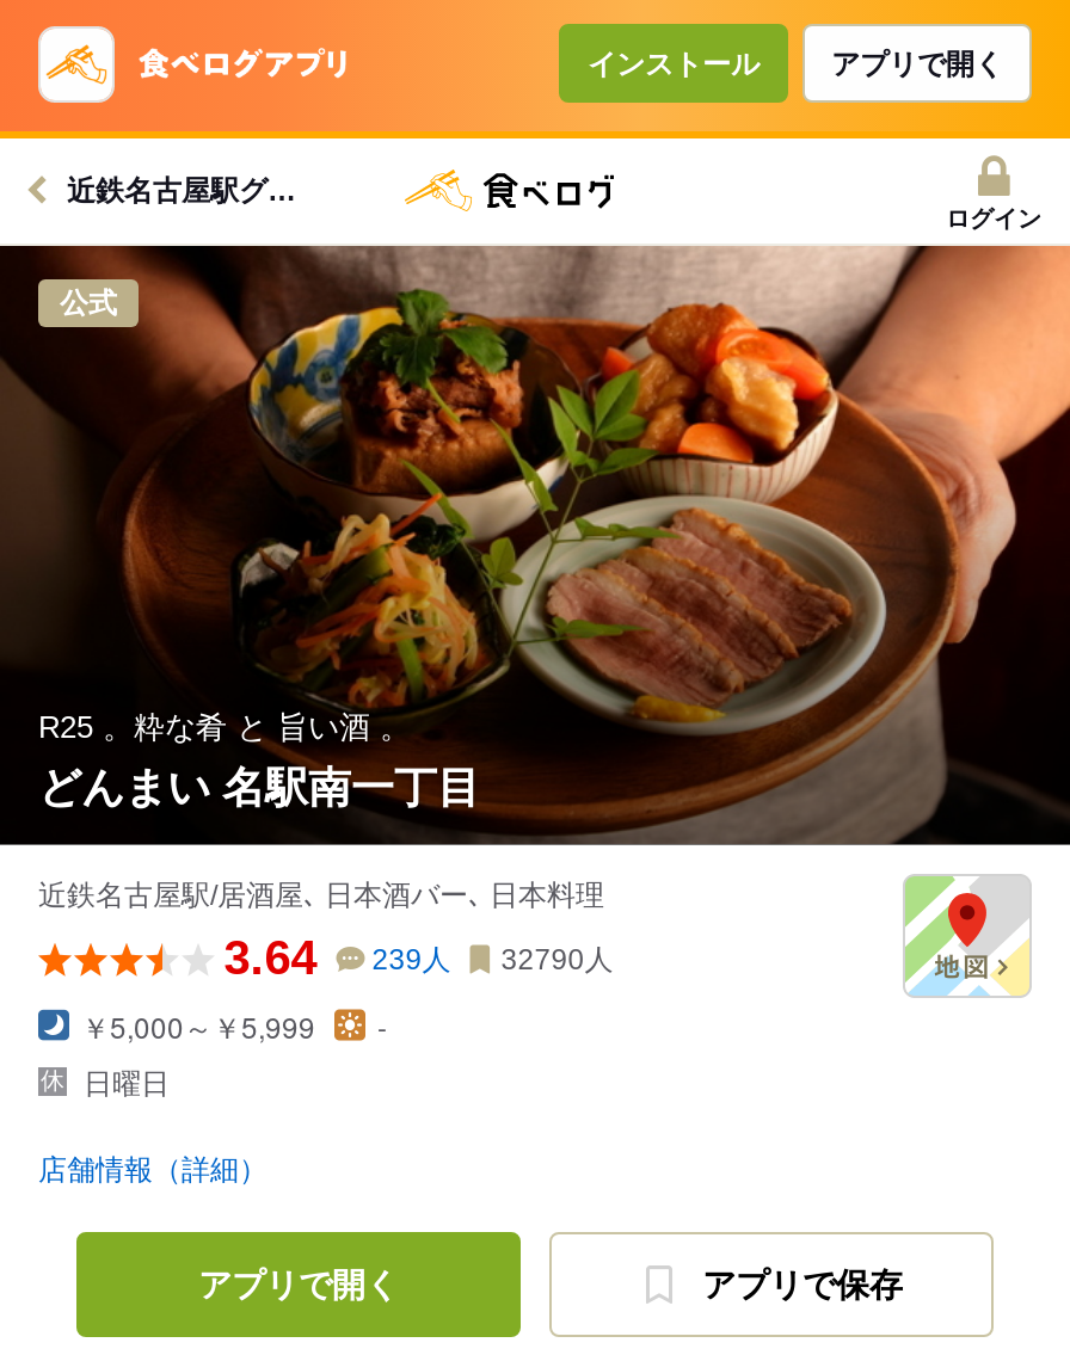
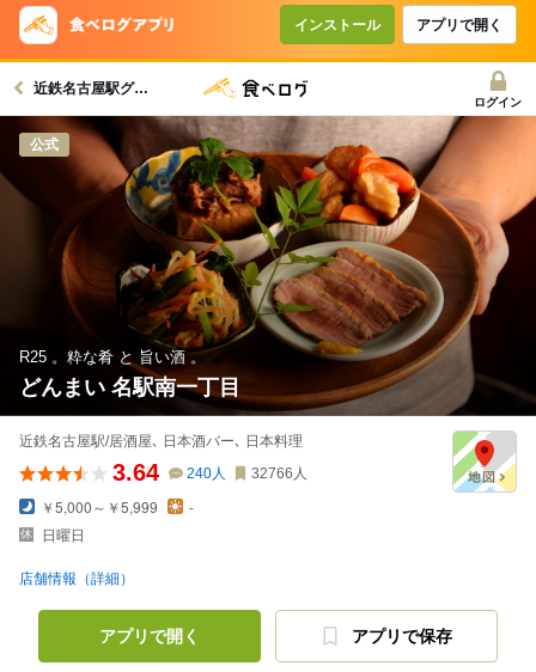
[372,943,451,976] 239人 -> [186,465,226,482] 240人
[501,943,613,976] 32790人 -> [251,465,307,482] 32766人

